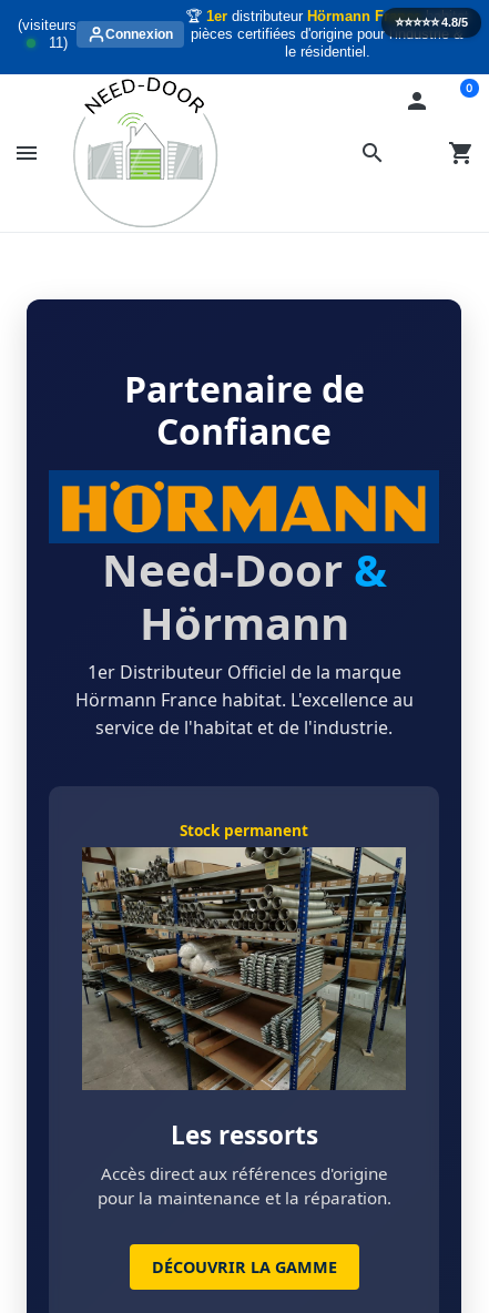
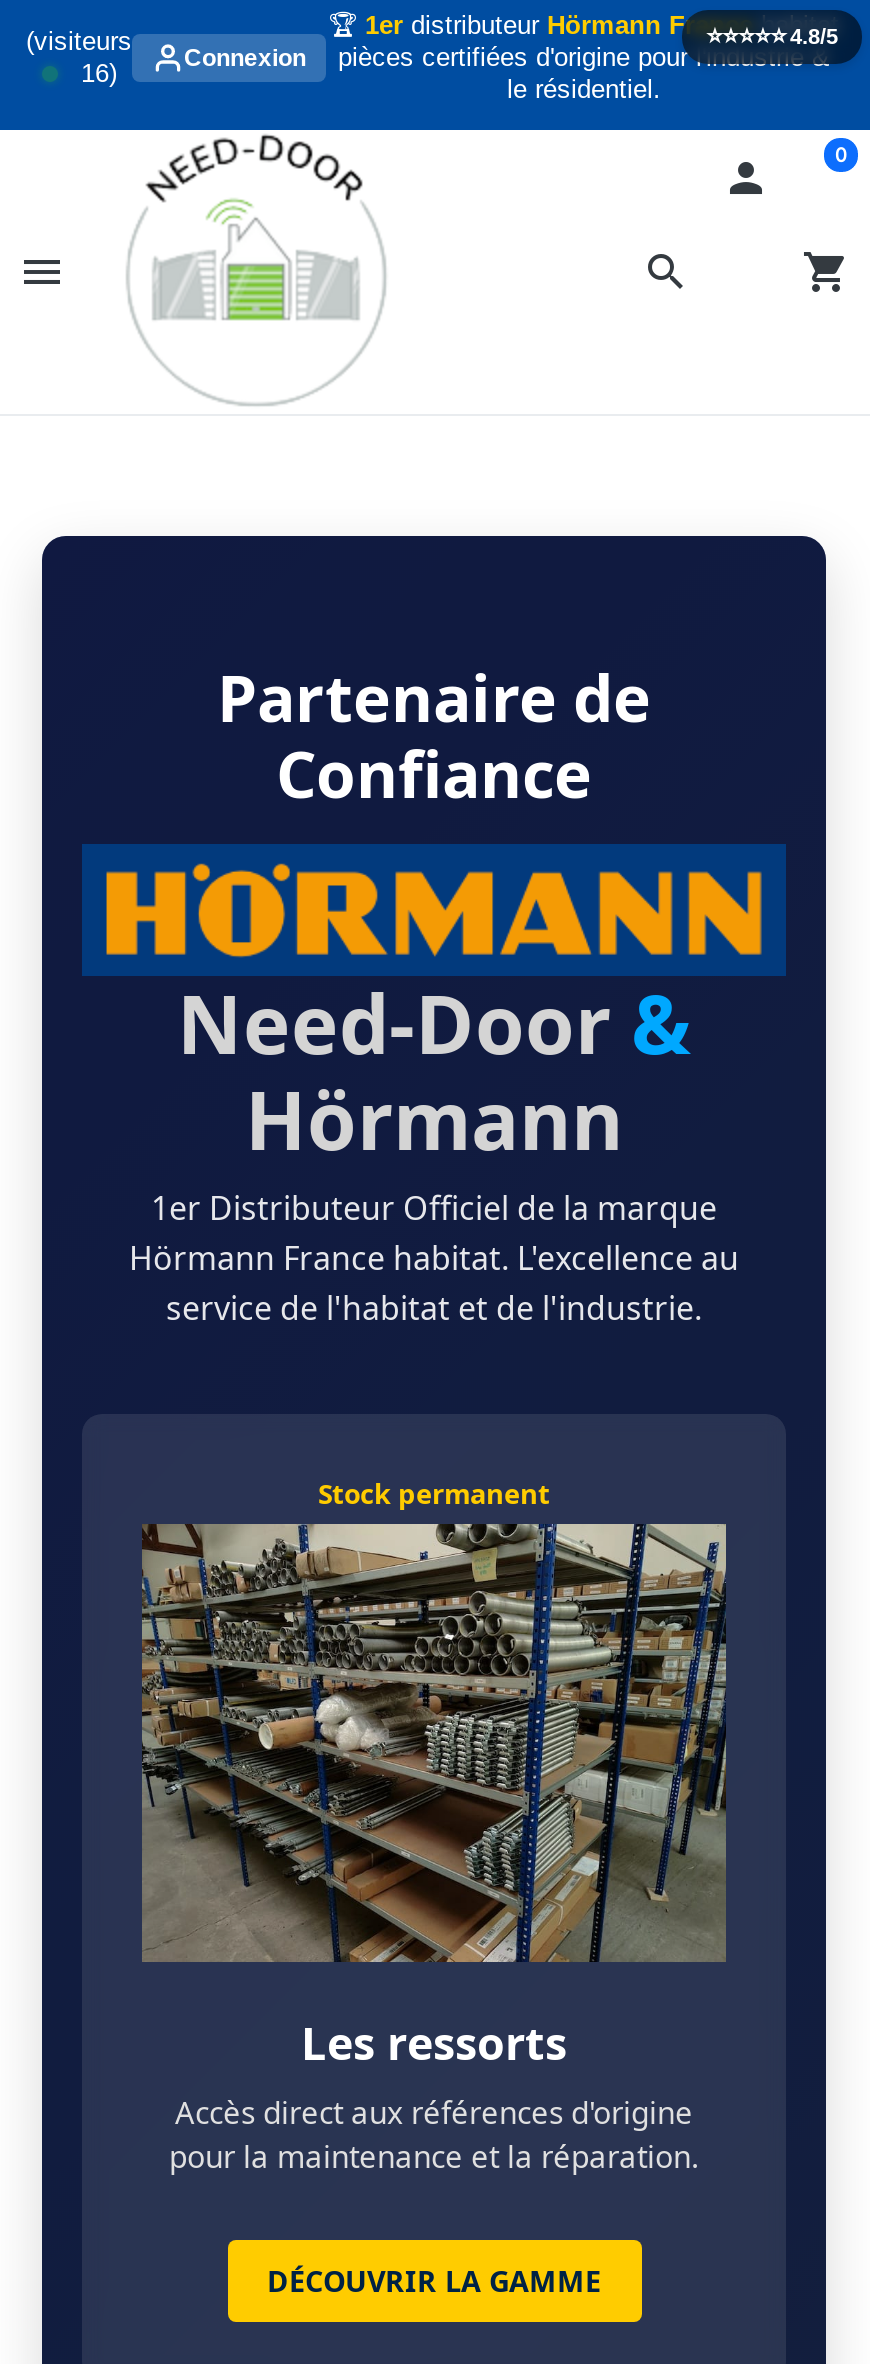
[49,34,68,51] 11) -> [81,58,117,88] 16)

